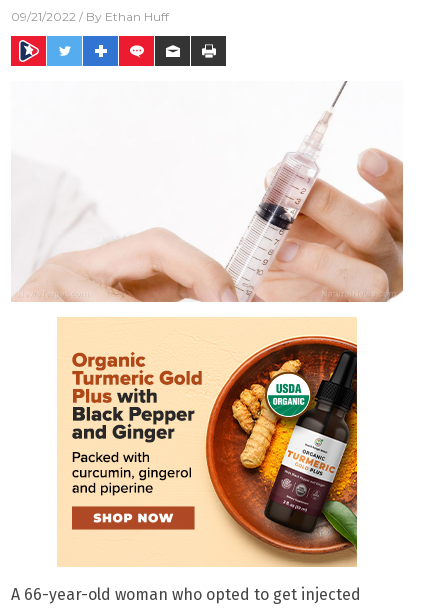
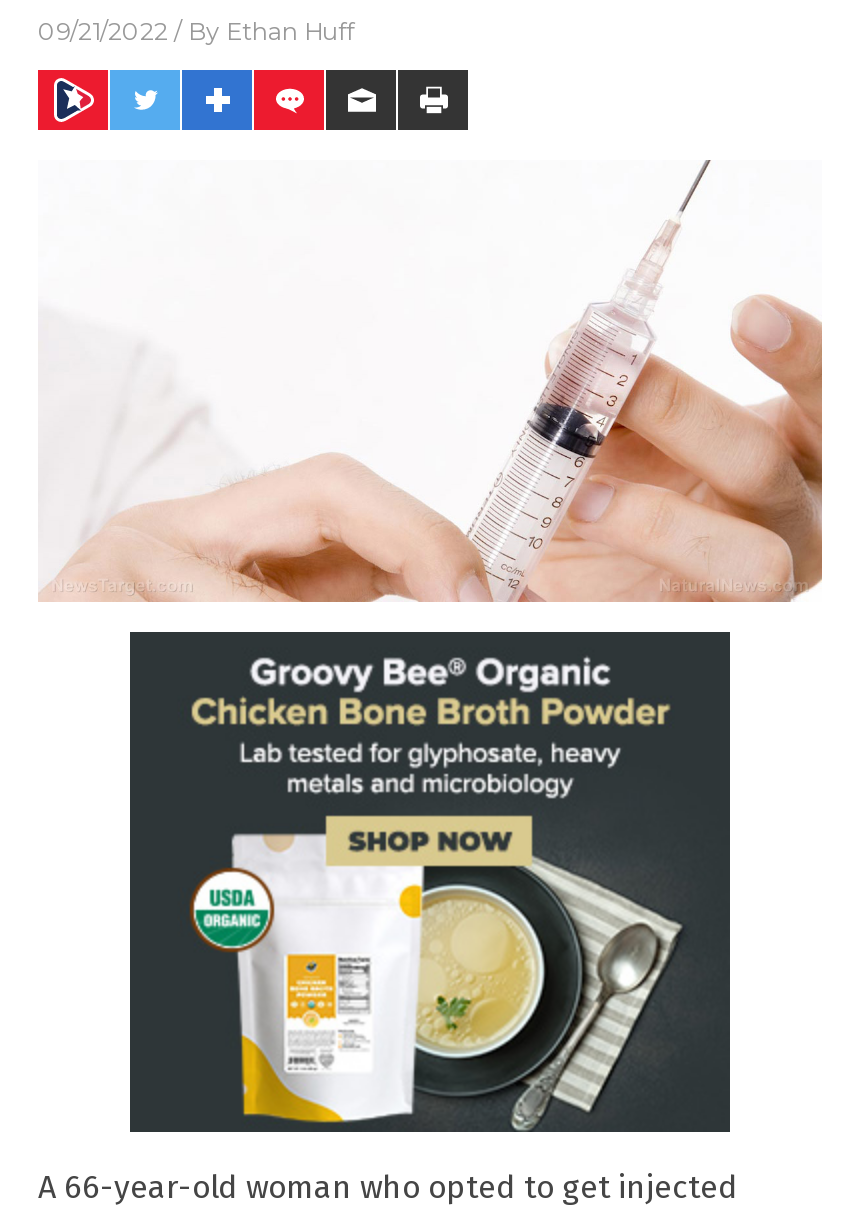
[57,317,358,567] [image] -> [128,630,732,1134] [image]

